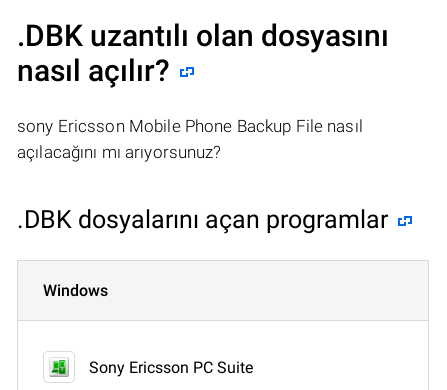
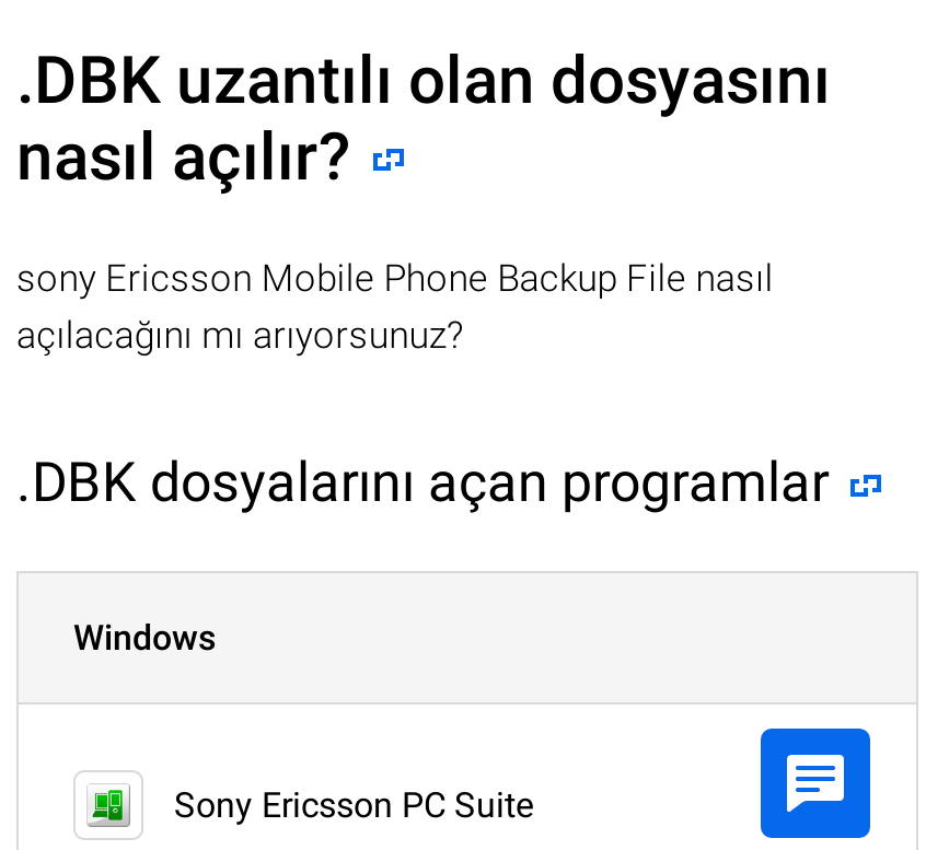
none -> [759,726,872,840] [image]

